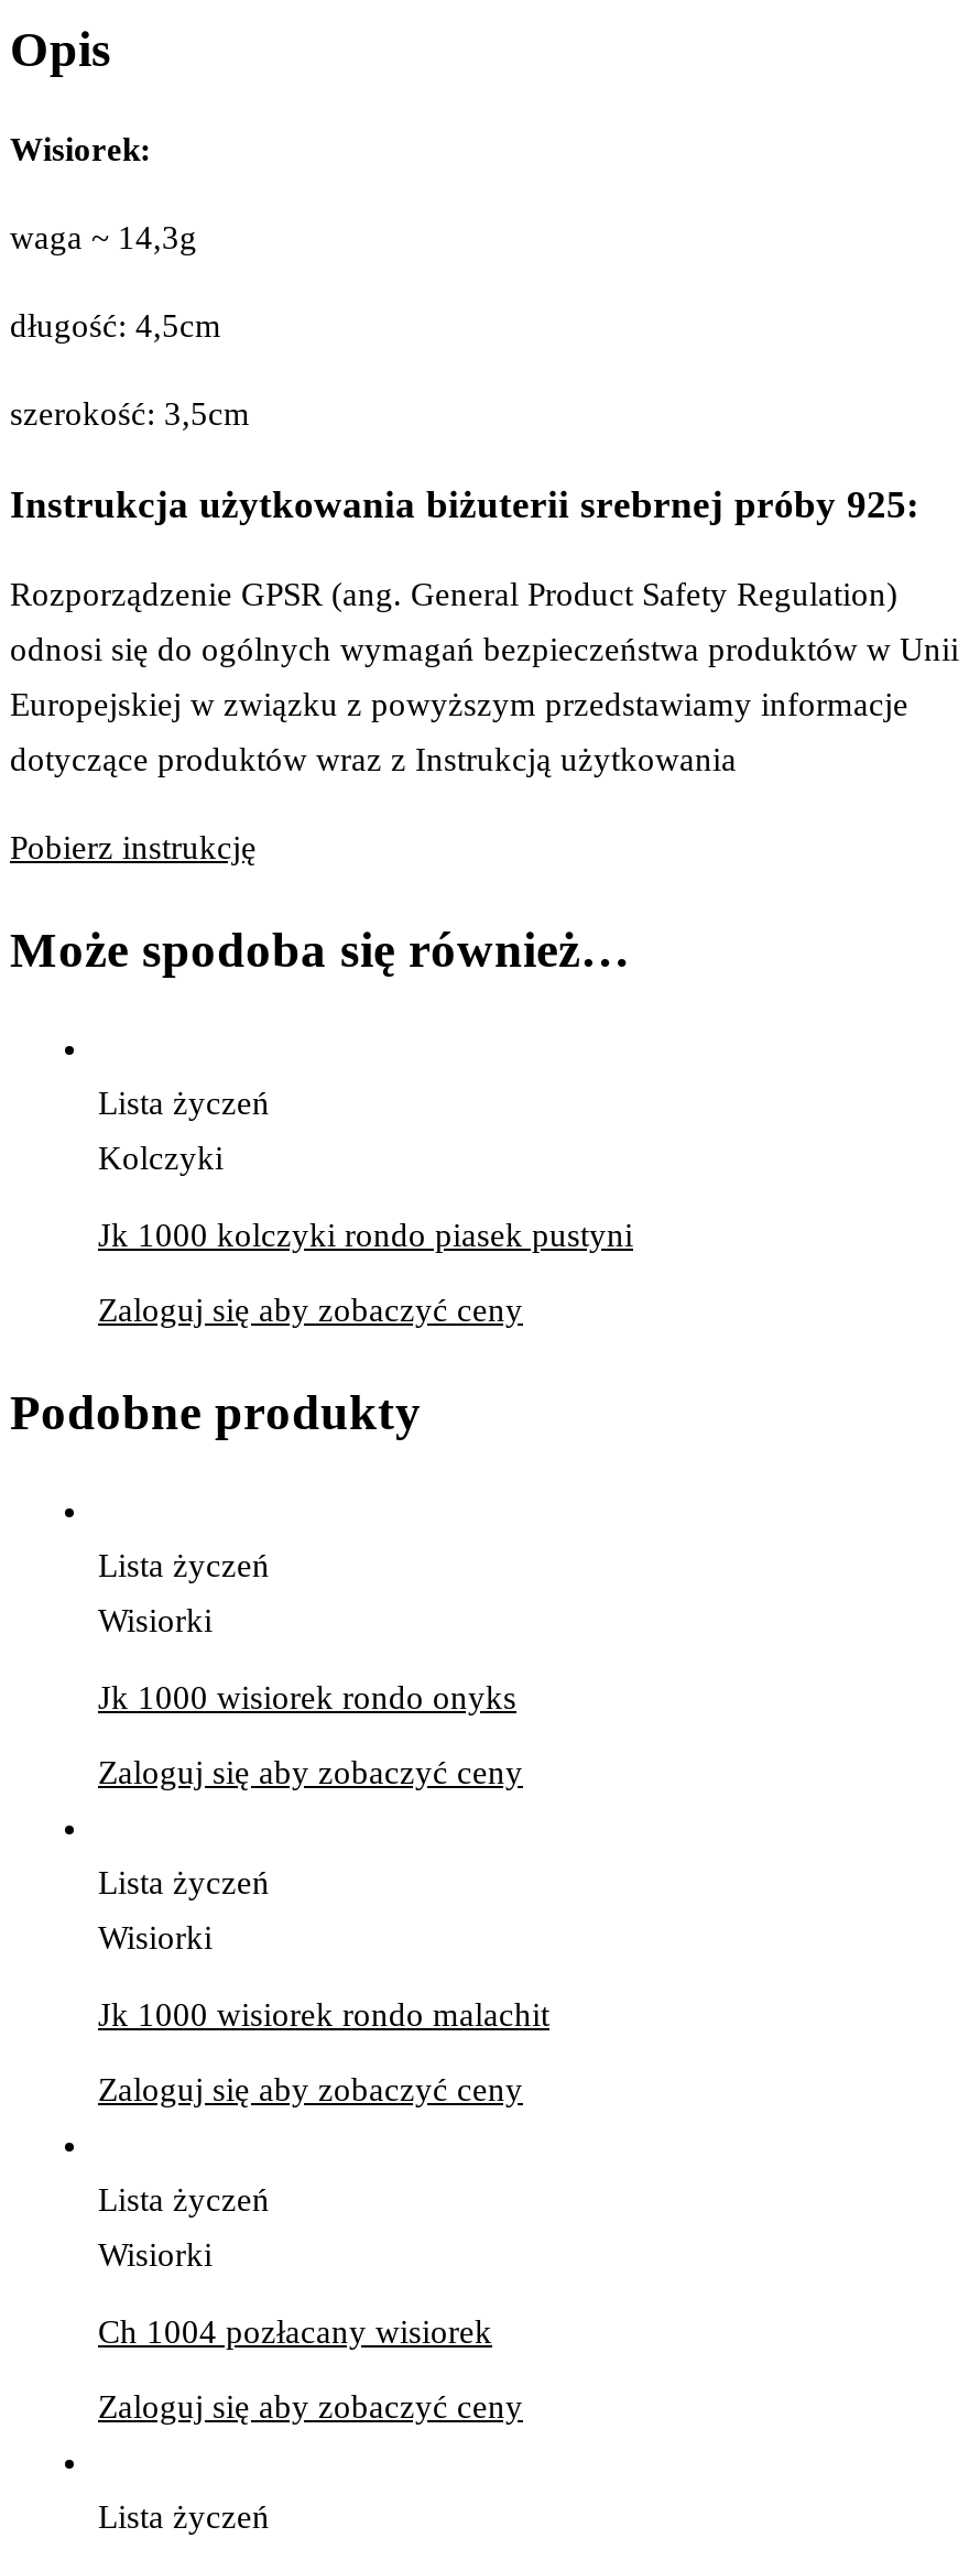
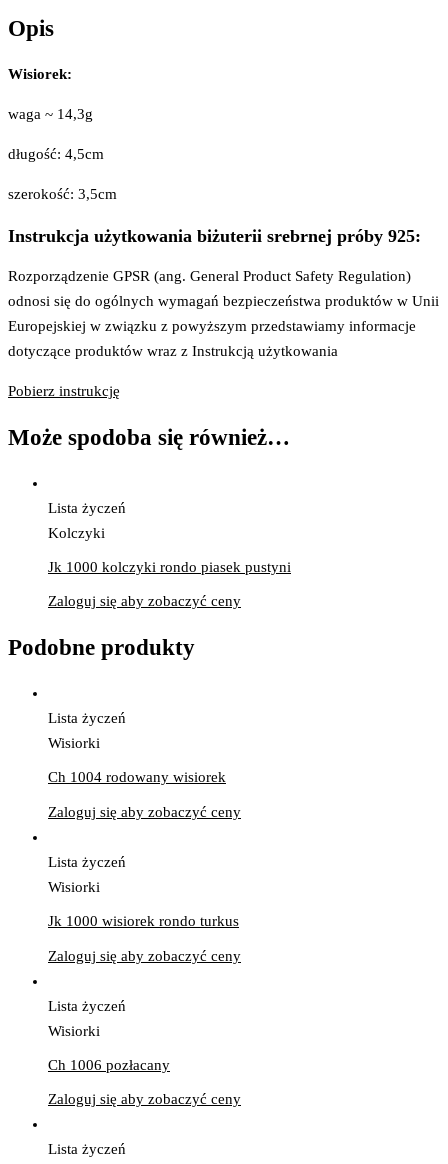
[98,1680,516,1715] Jk 1000 wisiorek rondo onyks -> [48,769,226,785] Ch 1004 rodowany wisiorek
[98,1996,549,2032] Jk 1000 wisiorek rondo malachit -> [48,913,239,929] Jk 1000 wisiorek rondo turkus
[98,2313,492,2349] Ch 1004 pozłacany wisiorek -> [48,1057,170,1073] Ch 1006 pozłacany

